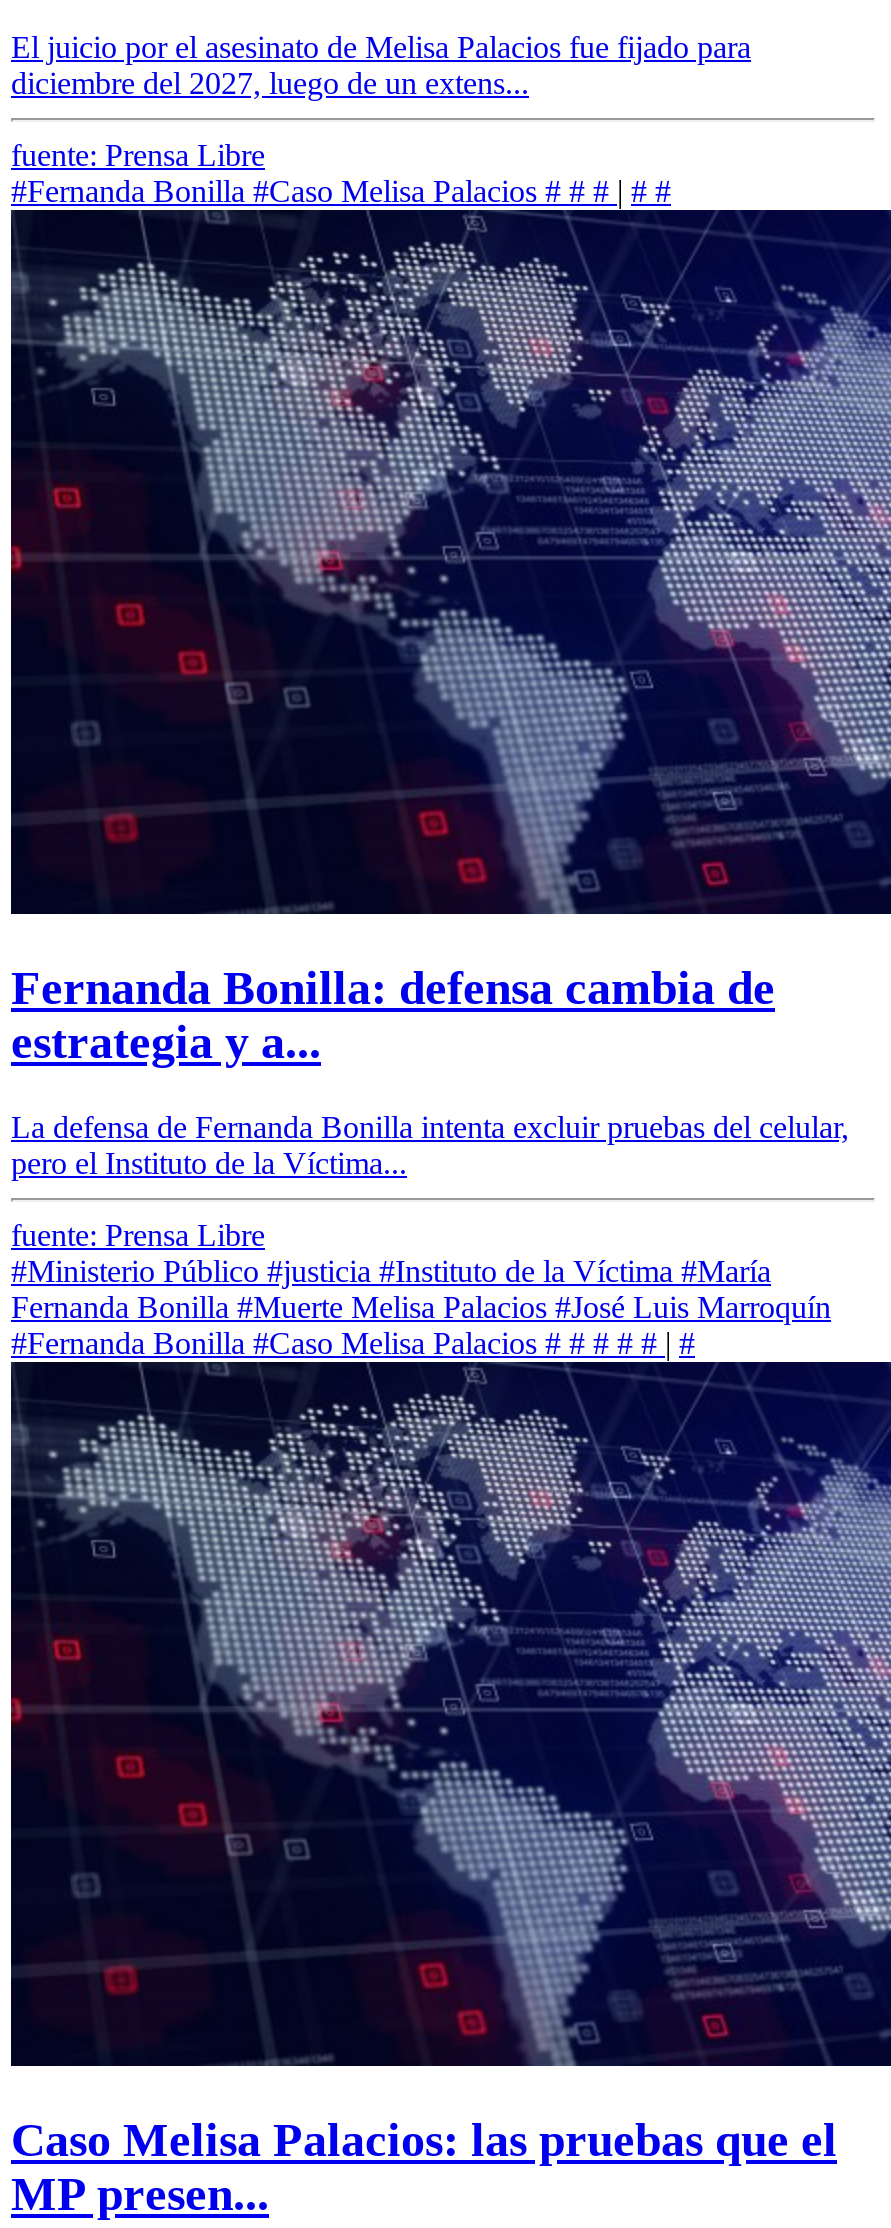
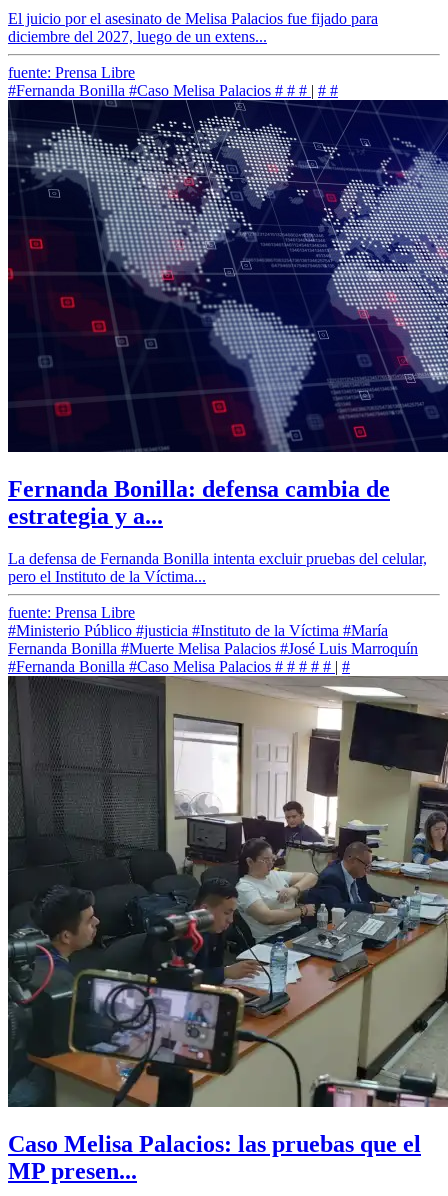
[11,1360,885,2068] [image] -> [7,676,445,1108] [image]

